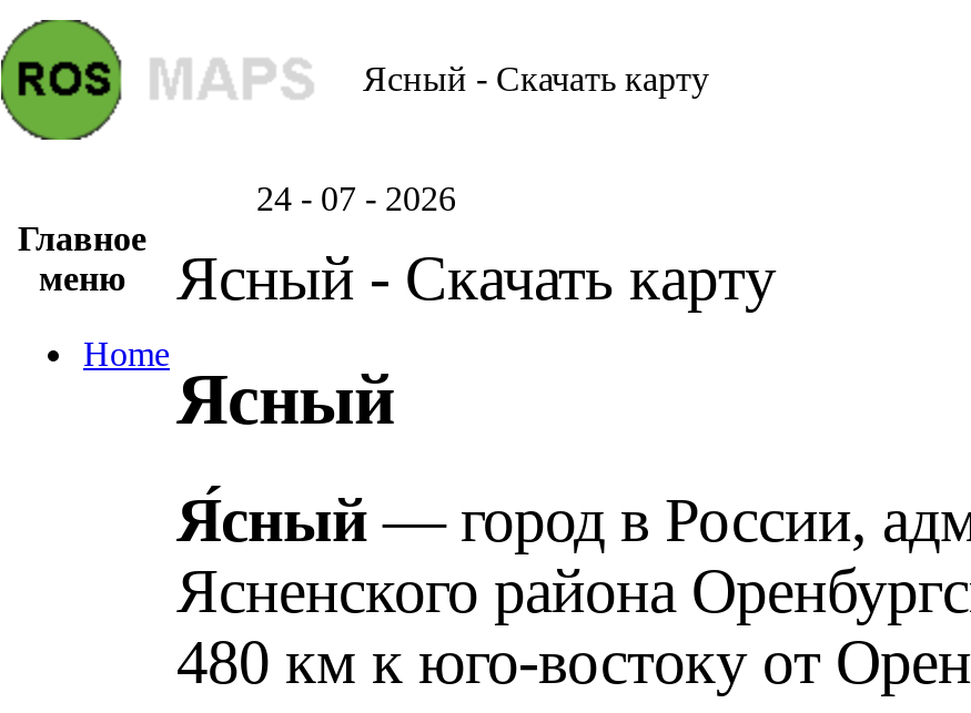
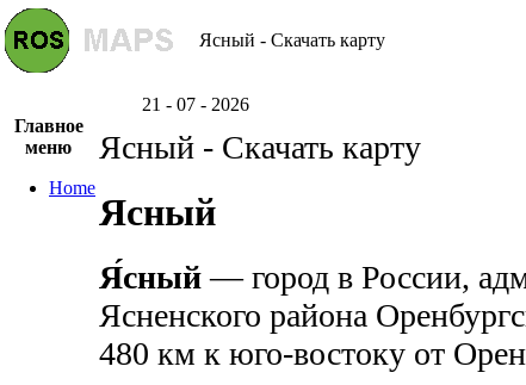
[256,180,456,217] 24 - 07 - 2026 -> [142,94,249,114] 21 - 07 - 2026

